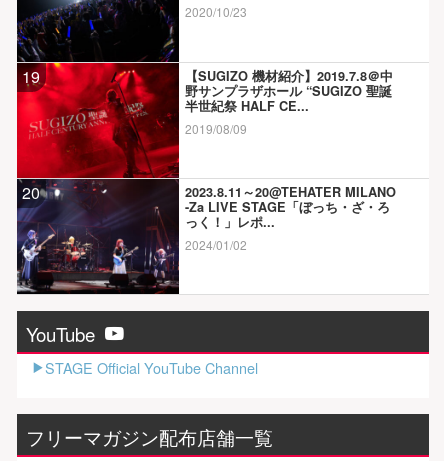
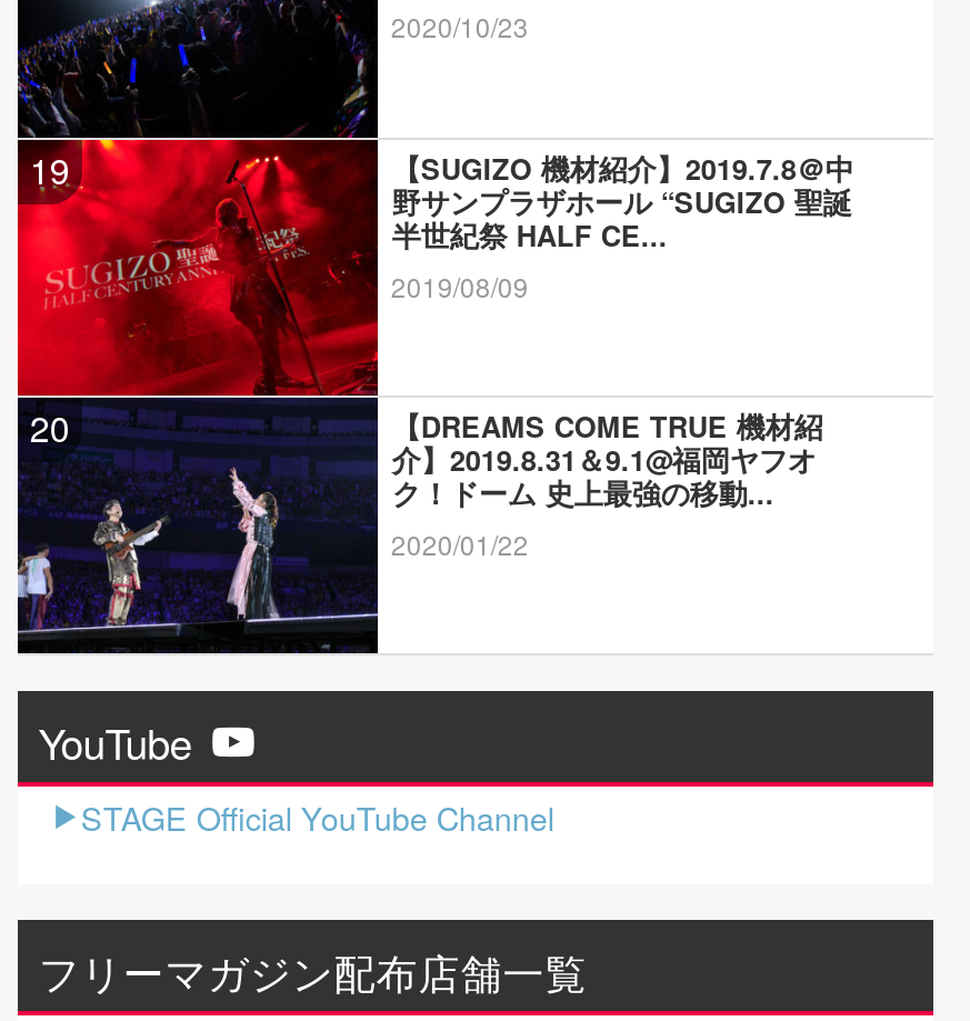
[16,179,396,294] [image] | 2023.8.11～20@TEHATER MILANO | -Za LIVE STAGE「ぼっち・ざ・ろ | っく！」レポ... | 2024/01/02 -> [18,398,823,653] [image] | 【DREAMS COME TRUE 機材紹 | 介】2019.8.31＆9.1@福岡ヤフオ | ク！ドーム 史上最強の移動... | 2020/01/22

